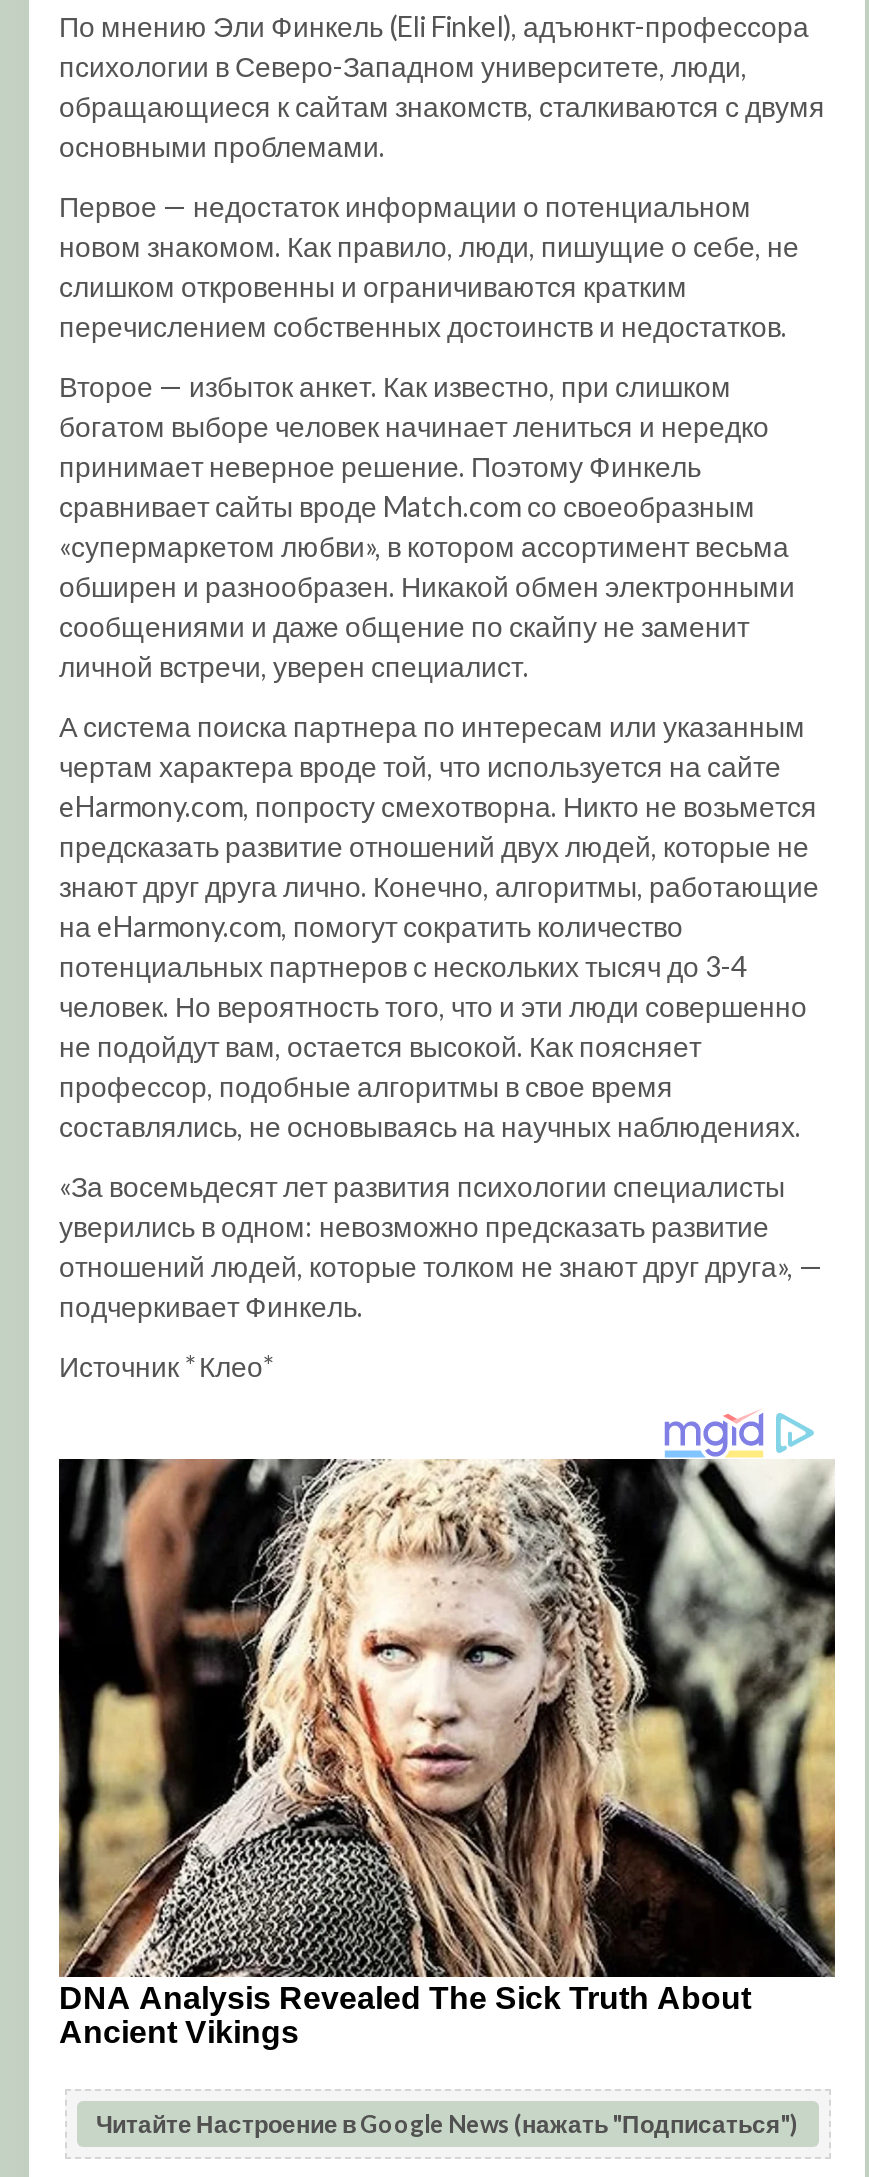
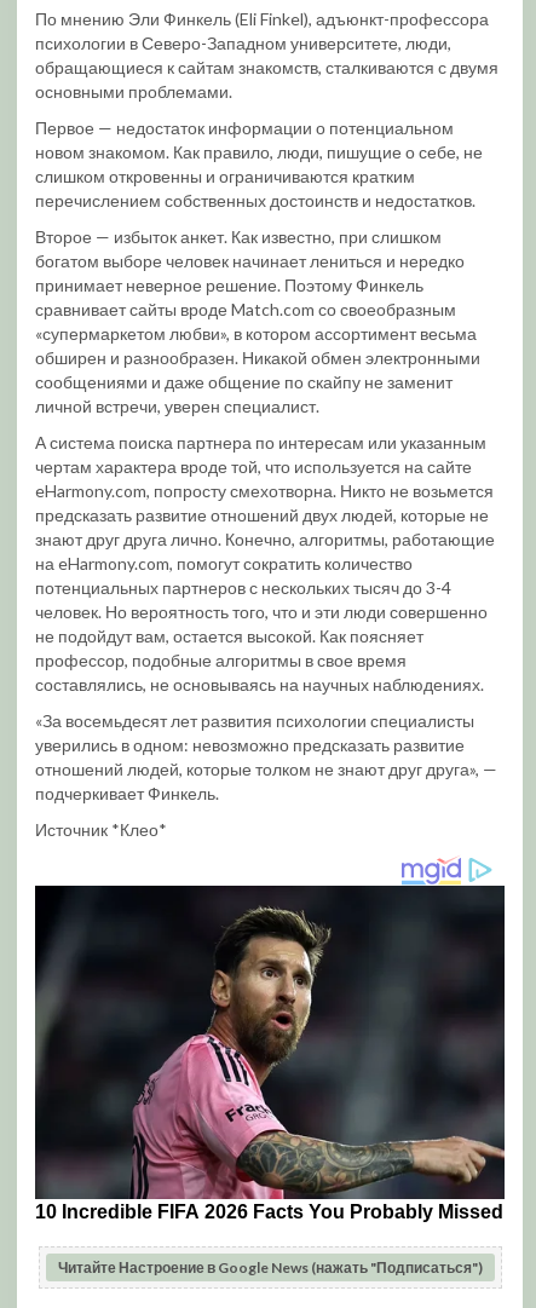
[57,1457,837,2051] [image] -> [34,885,506,1223] [image]

